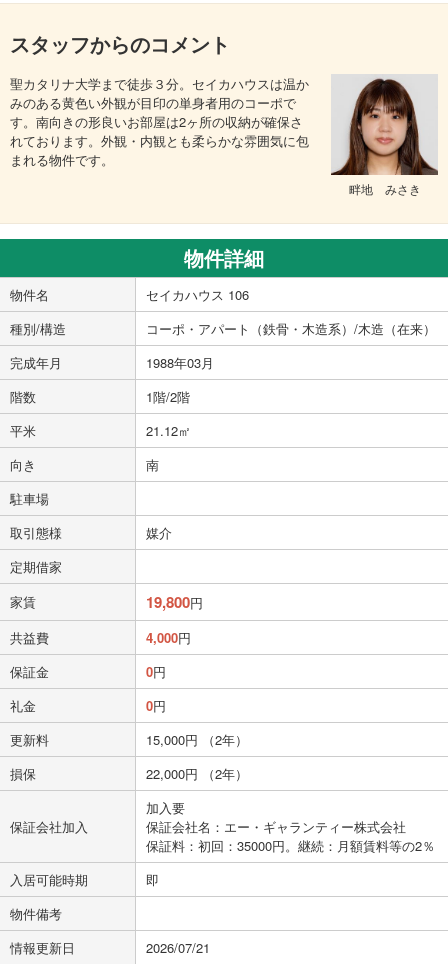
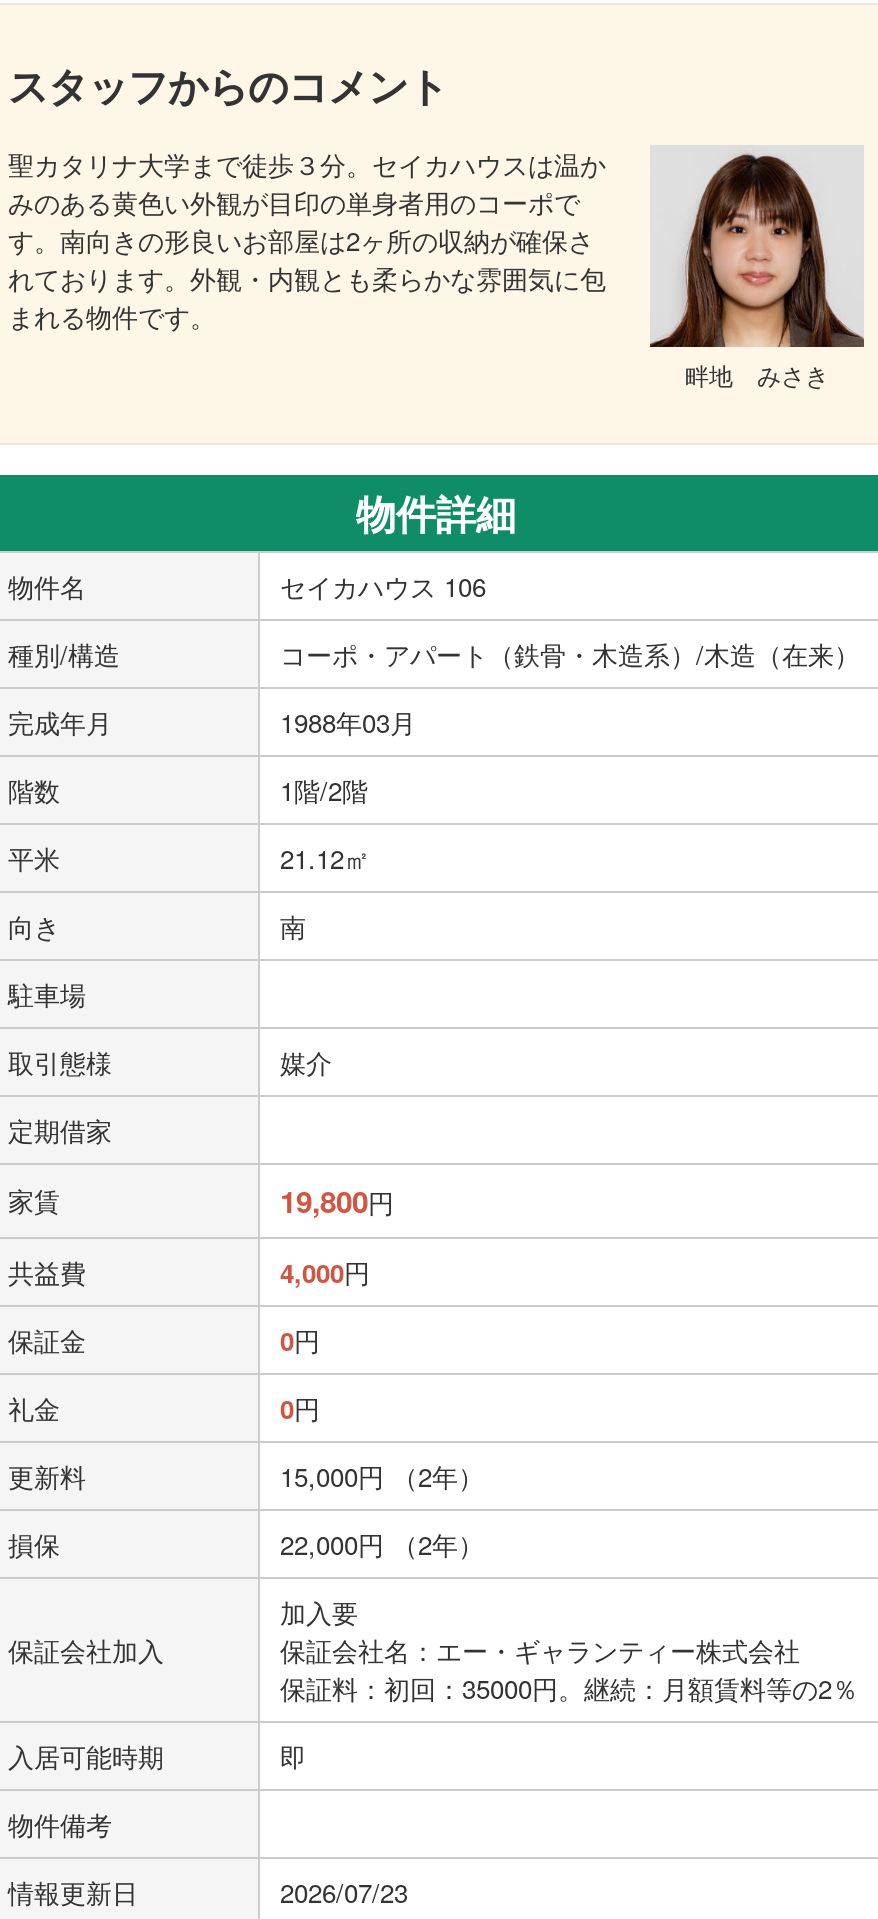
[146,937,210,956] 2026/07/21 -> [280,1872,408,1910] 2026/07/23

